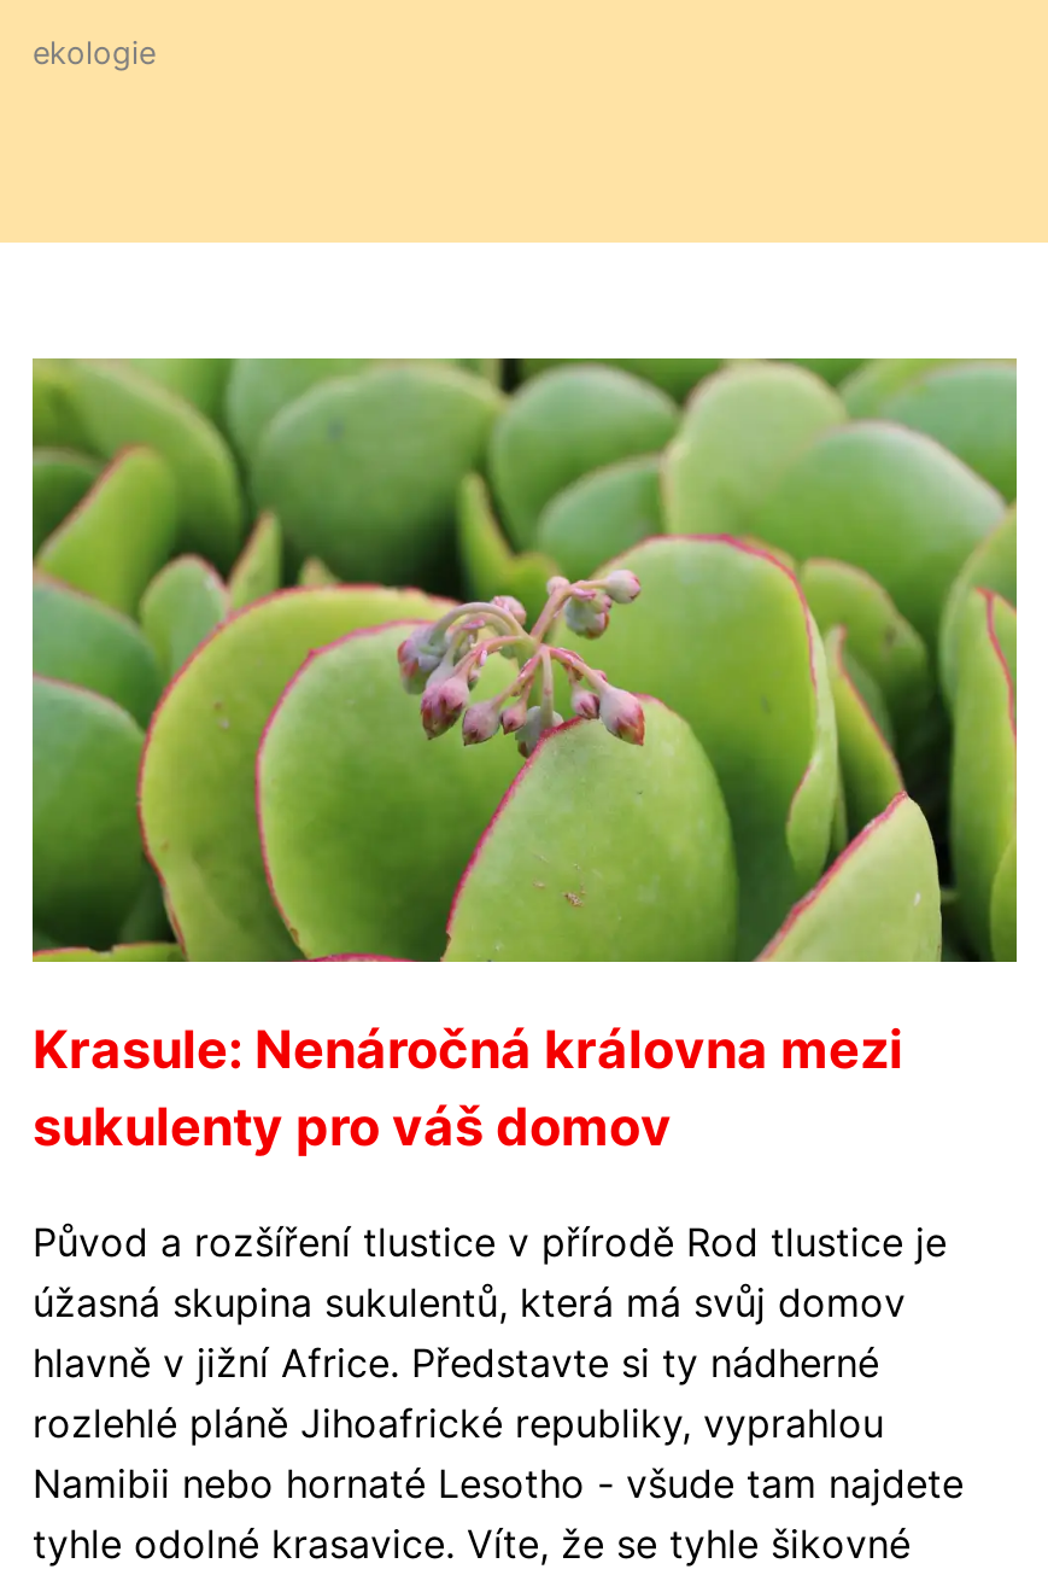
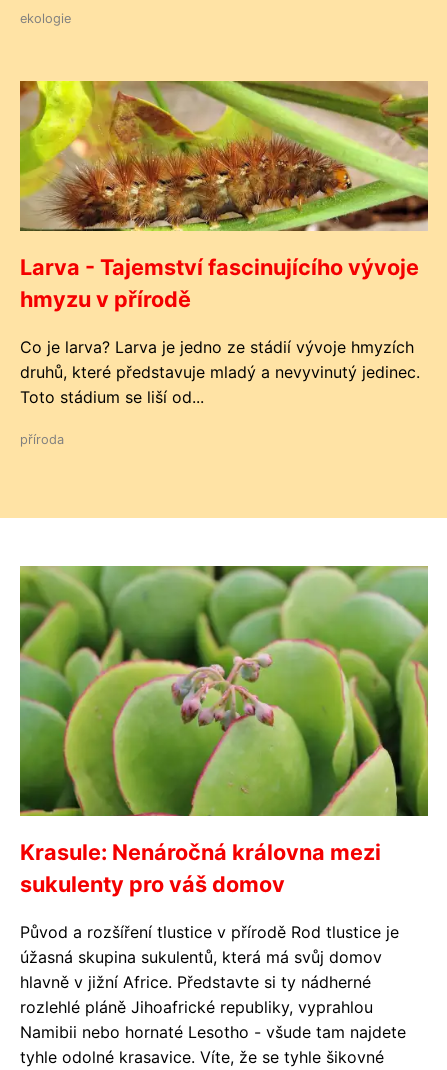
none -> [19,80,429,447] [image] | Larva - Tajemství fascinujícího vývoje | hmyzu v přírodě | Co je larva? Larva je jedno ze stádií vývoje hmyzích | druhů, které představuje mladý a nevyvinutý jedinec. | Toto stádium se liší od... | příroda

